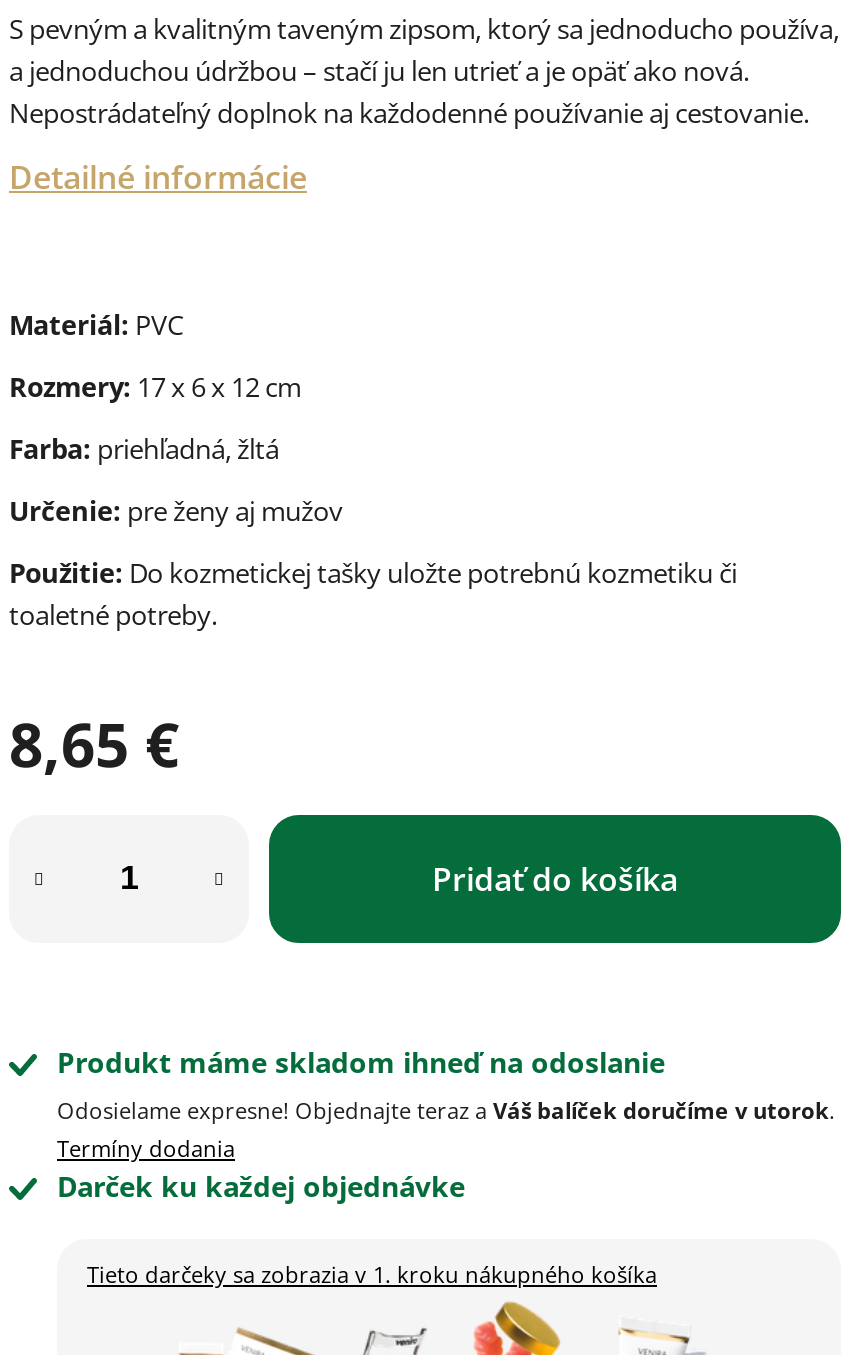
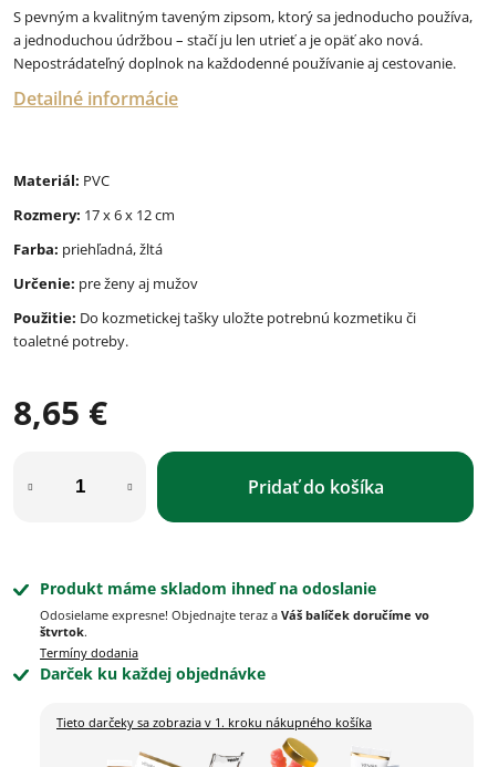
[57,1096,835,1126] Odosielame expresne! Objednajte teraz a Váš balíček doručíme v utorok. -> [40,607,429,640] Odosielame expresne! Objednajte teraz a Váš balíček doručíme vo | štvrtok.

